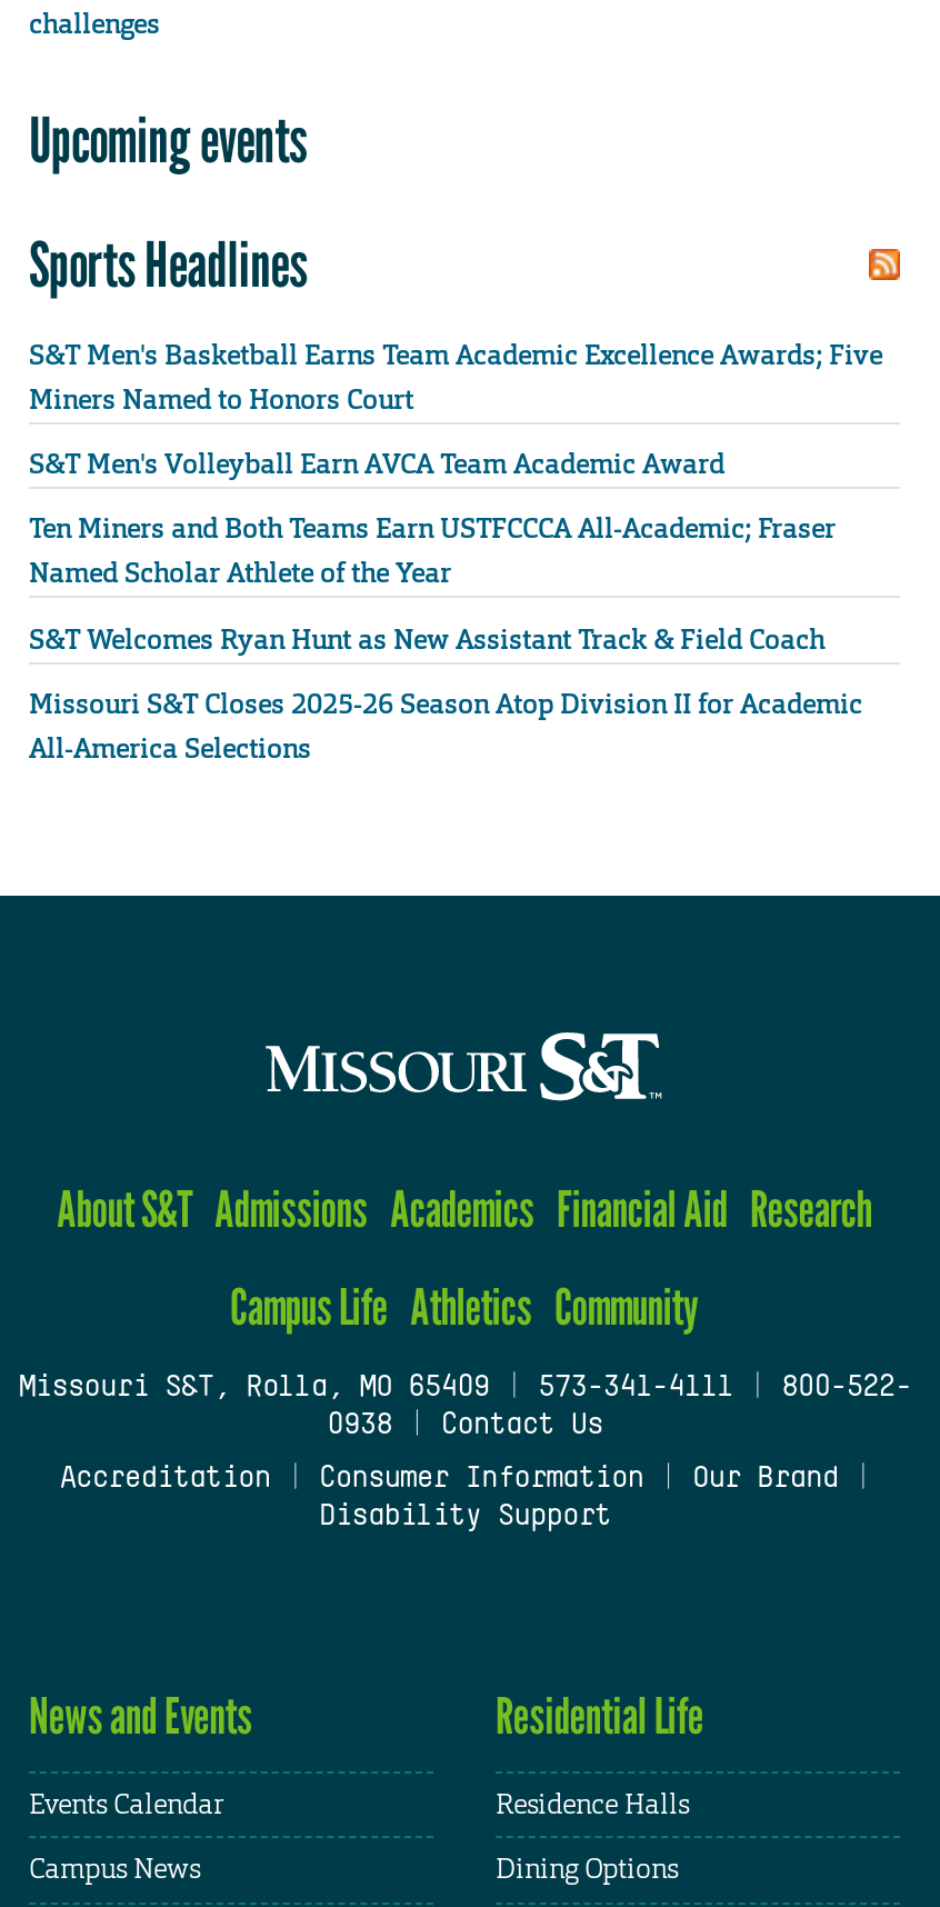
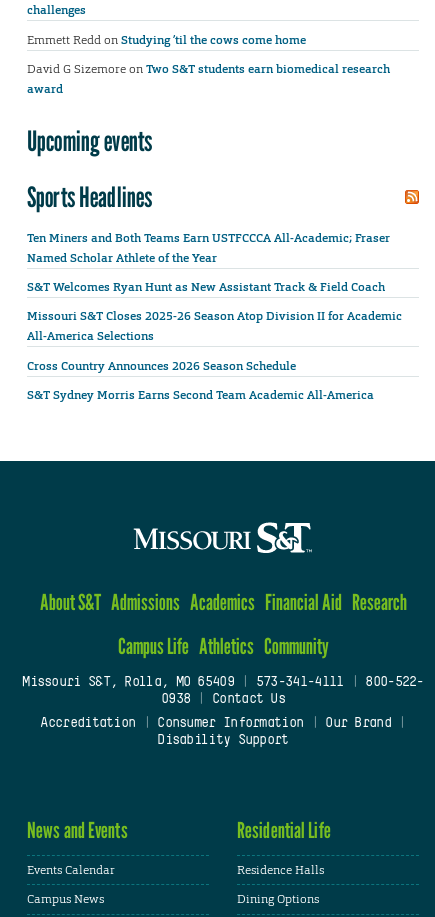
none -> [27,32,390,97] Emmett Redd on Studying ’til the cows come home | David G Sizemore on Two S&T students earn biomedical research | award
moved [29,101,307,301] -> [27,124,152,214]: Upcoming events | Sports Headlines
[29,338,882,483] S&T Men's Basketball Earns Team Academic Excellence Awards; Five | Miners Named to Honors Court | S&T Men's Volleyball Earn AVCA Team Academic Award -> none
none -> [27,357,374,403] Cross Country Announces 2026 Season Schedule | S&T Sydney Morris Earns Second Team Academic All-America

